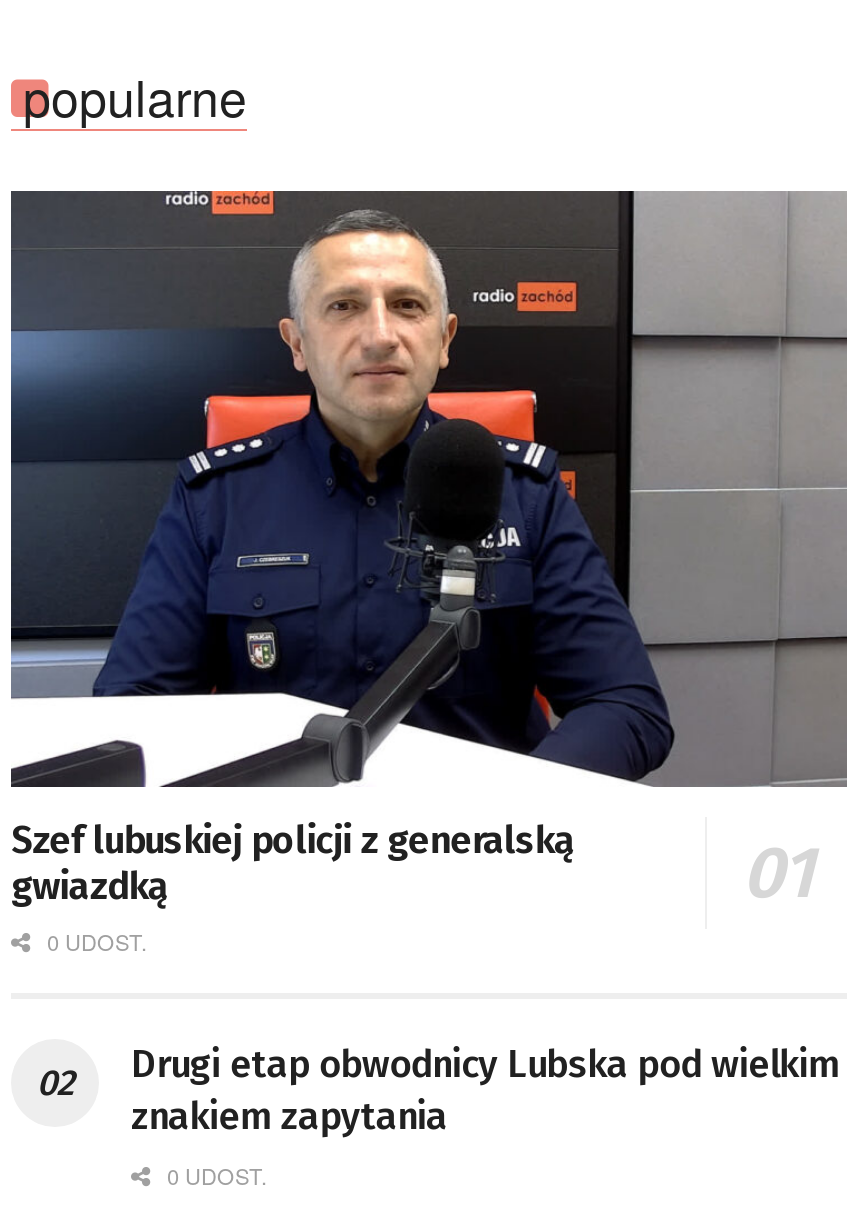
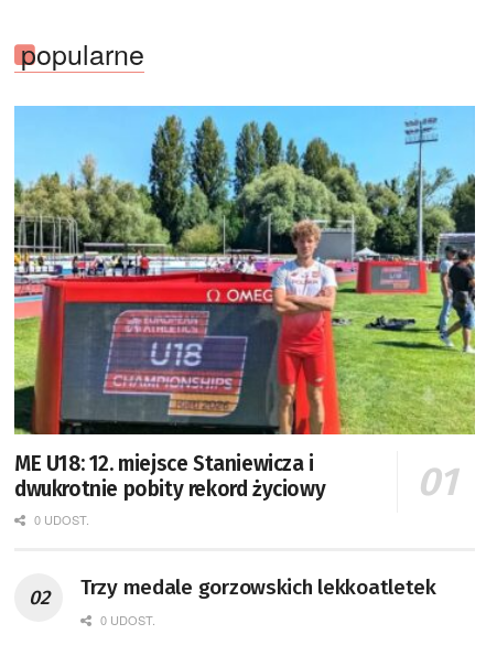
[9,189,849,910] [image] | Szef lubuskiej policji z generalską | gwiazdką -> [13,105,476,502] [image] | ME U18: 12. miejsce Staniewicza i | dwukrotnie pobity rekord życiowy
[131,1042,839,1140] Drugi etap obwodnicy Lubska pod wielkim | znakiem zapytania -> [80,575,436,600] Trzy medale gorzowskich lekkoatletek

